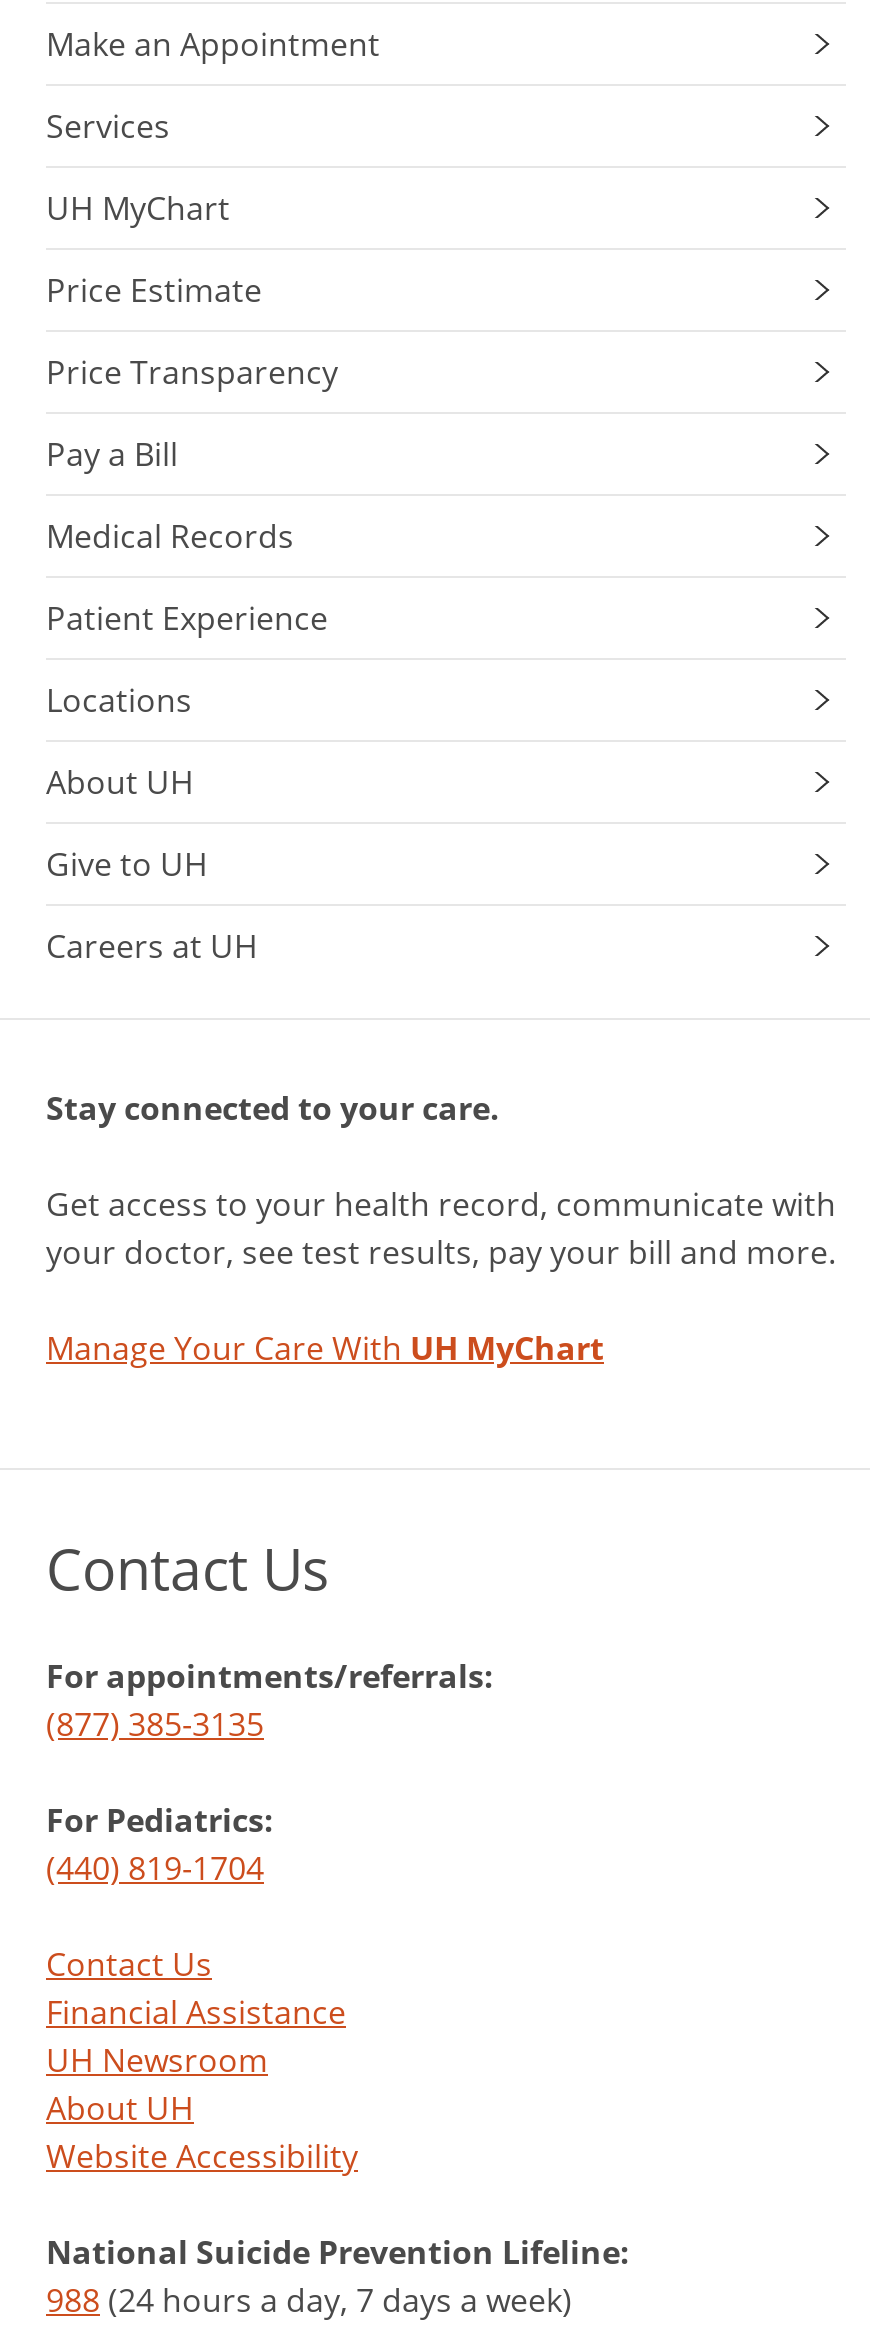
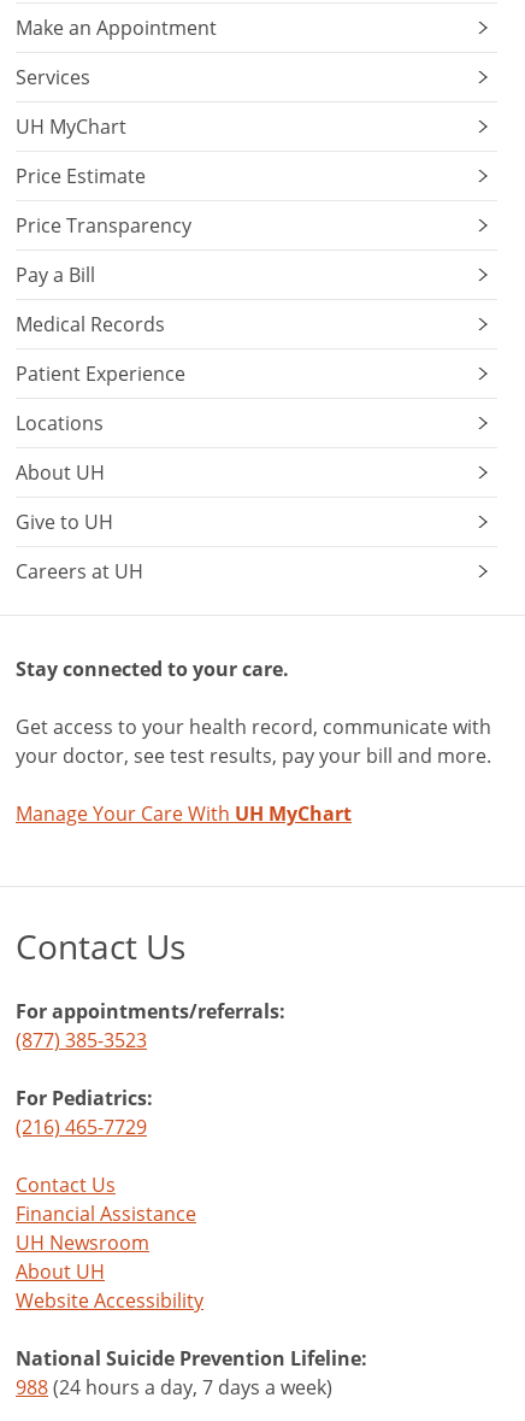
[46,1702,264,1746] (877) 385-3135 -> [16,1027,147,1052] (877) 385-3523
[46,1846,264,1890] (440) 819-1704 -> [16,1114,147,1139] (216) 465-7729

